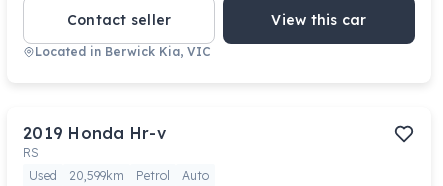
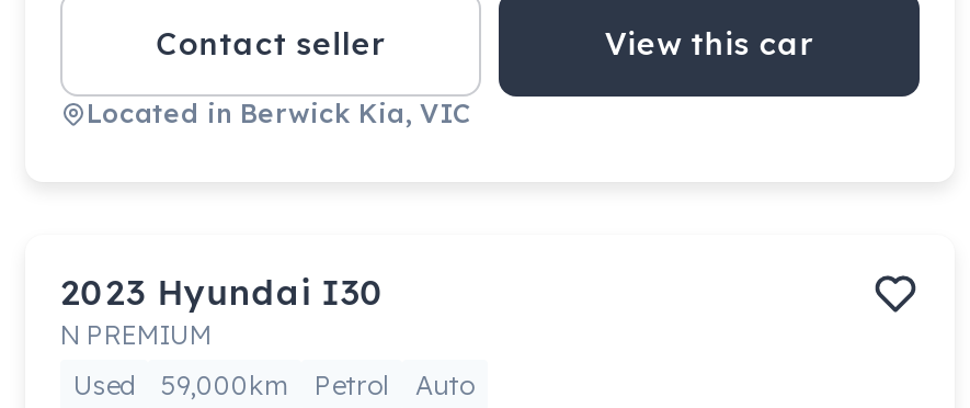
[23,123,166,160] 2019 Honda Hr-v | RS -> [60,270,385,351] 2023 Hyundai I30 | N PREMIUM
[29,168,209,183] Used 20,599km Petrol Auto -> [73,369,475,401] Used 59,000km Petrol Auto

